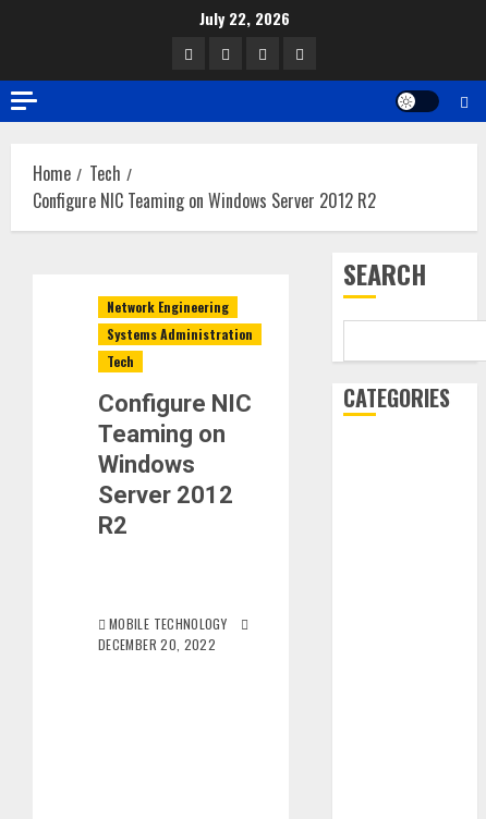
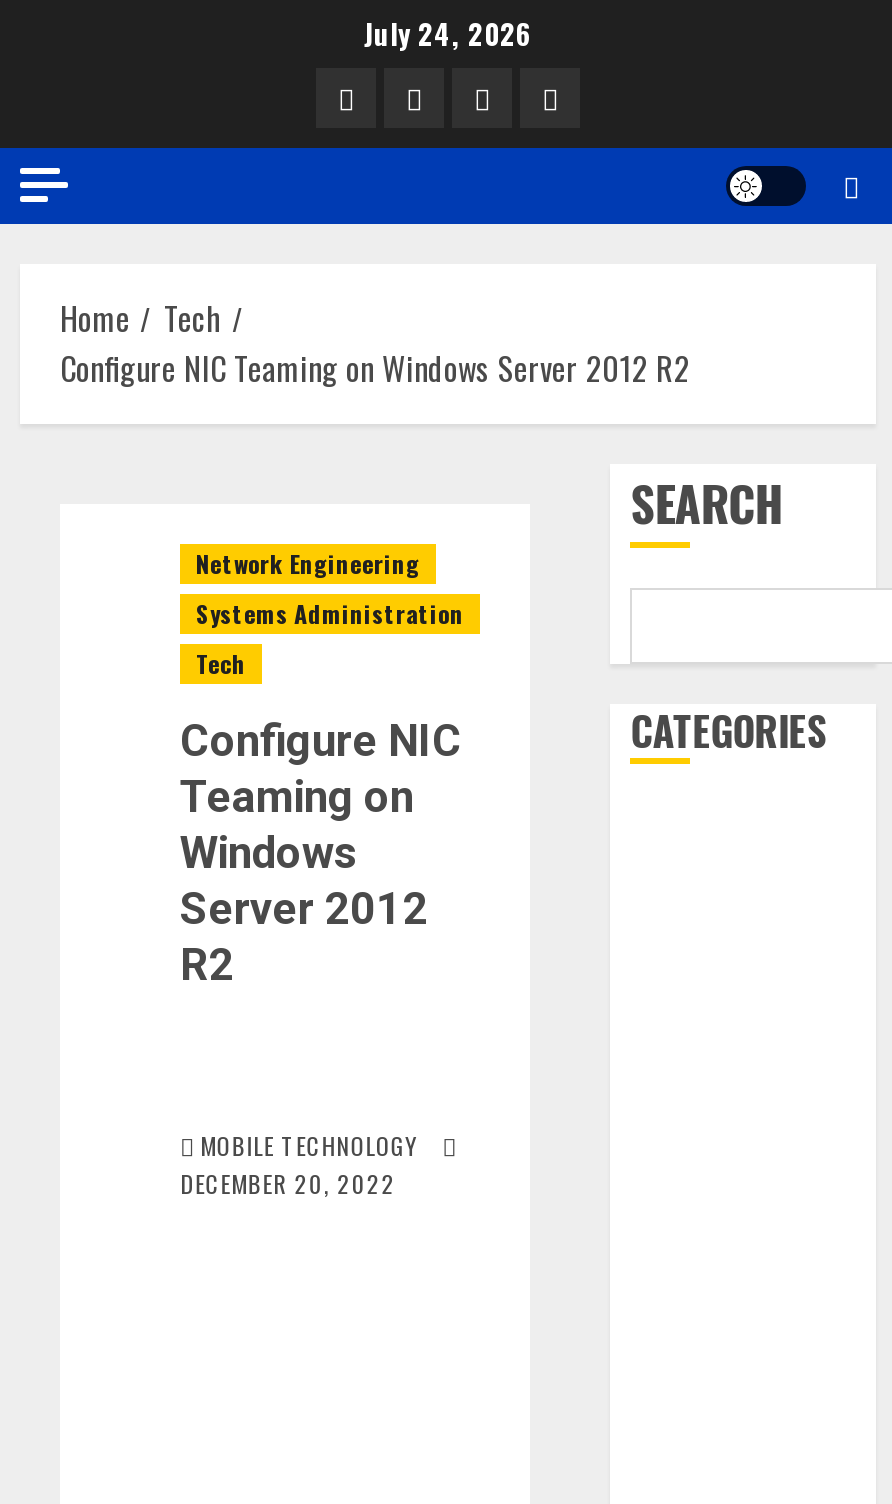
[199,7,289,29] July 22, 2026 -> [364,12,532,54] July 24, 2026

